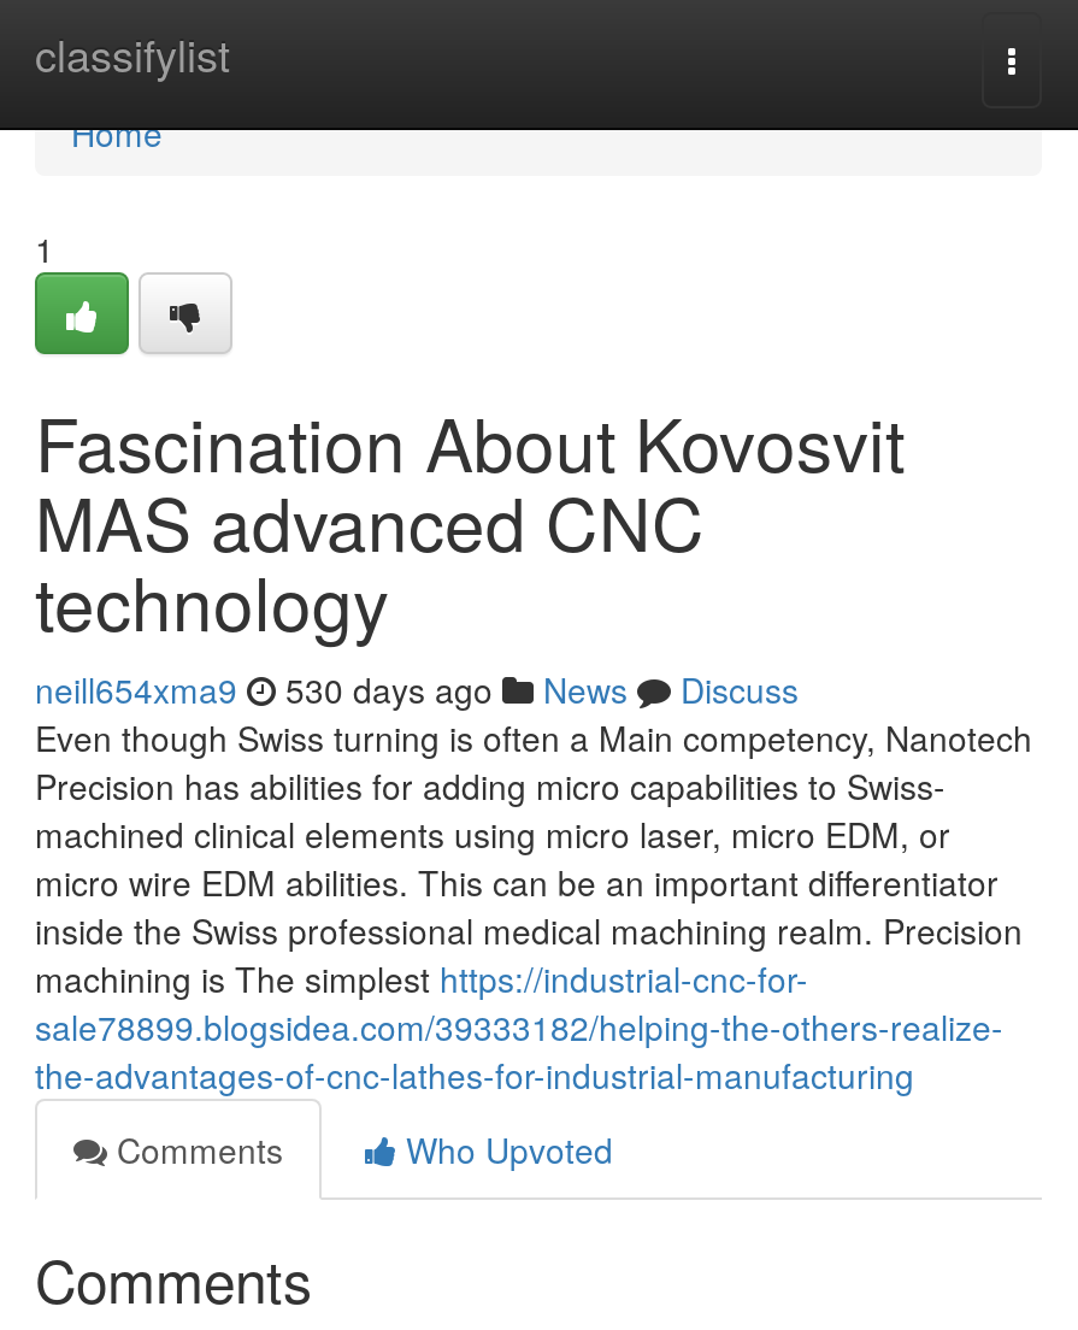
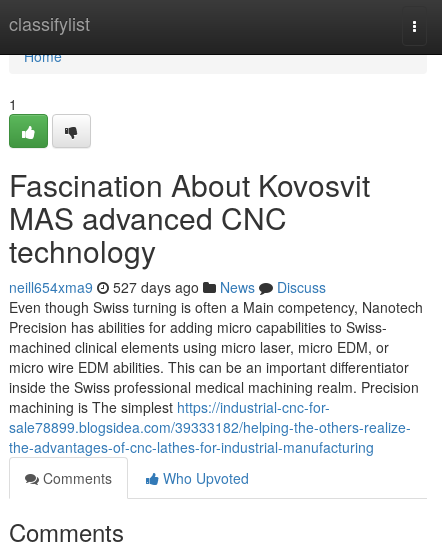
[35,665,799,713] neill654xma9 530 days ago News Discuss -> [9,277,326,297] neill654xma9 527 days ago News Discuss

